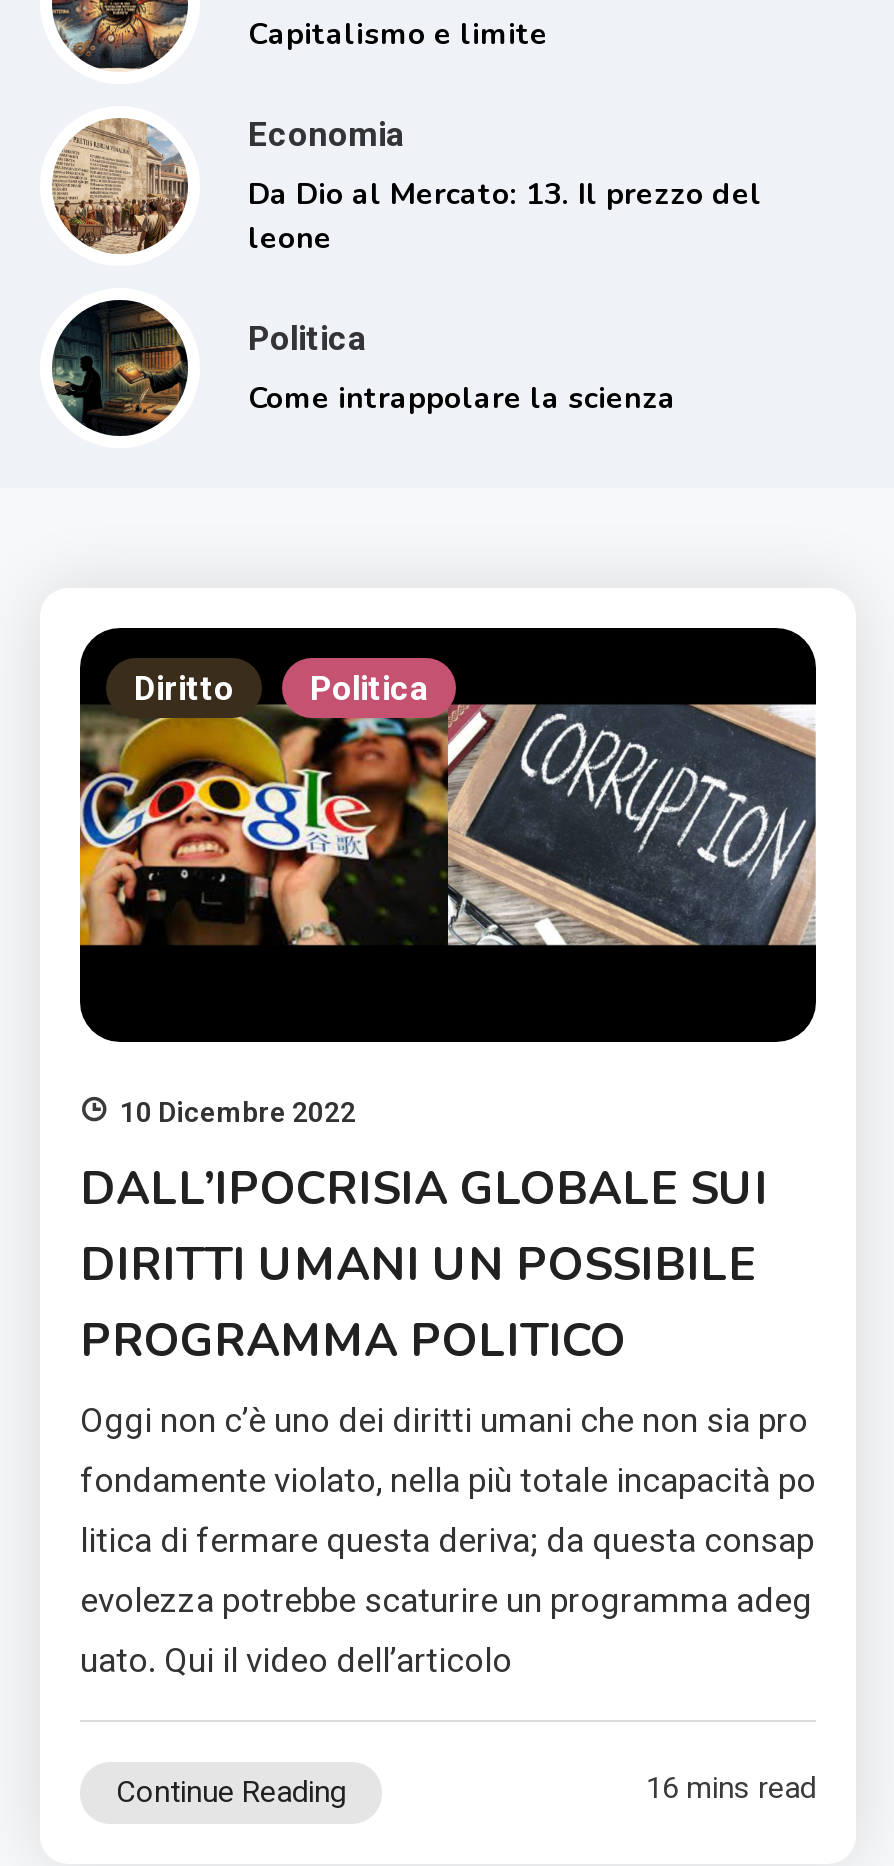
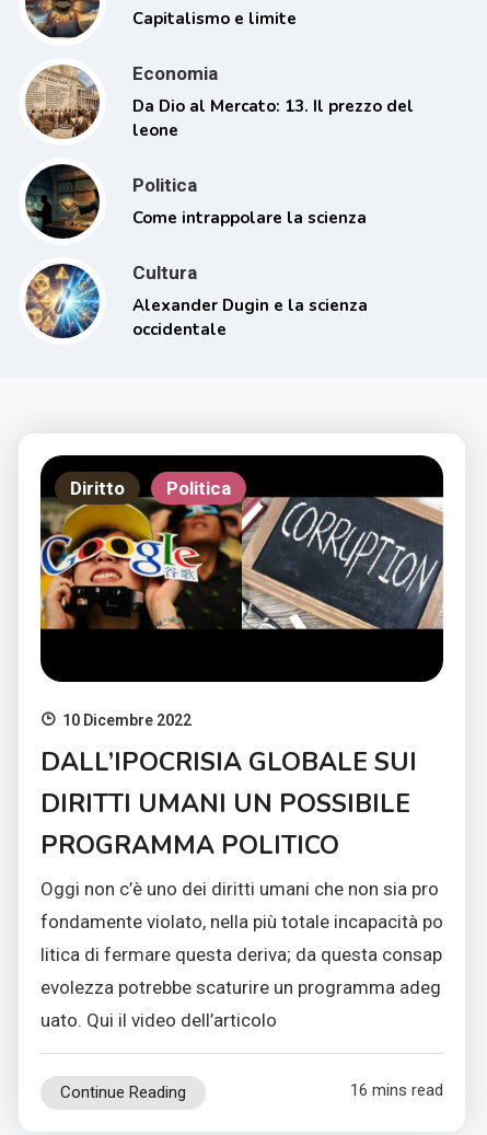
none -> [25,261,368,350] [image] | Cultura | Alexander Dugin e la scienza | occidentale

